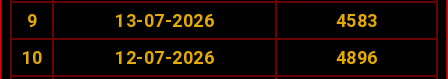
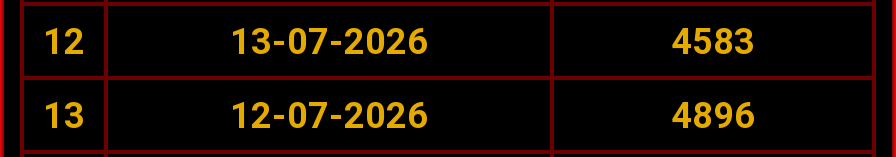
[27,10,37,31] 9 -> [43,20,85,62] 12
[21,47,42,68] 10 -> [43,94,85,136] 13

